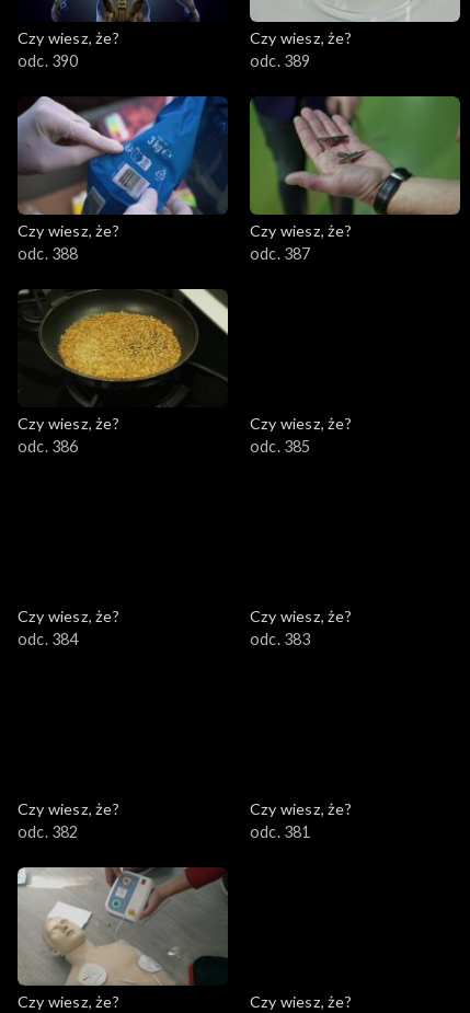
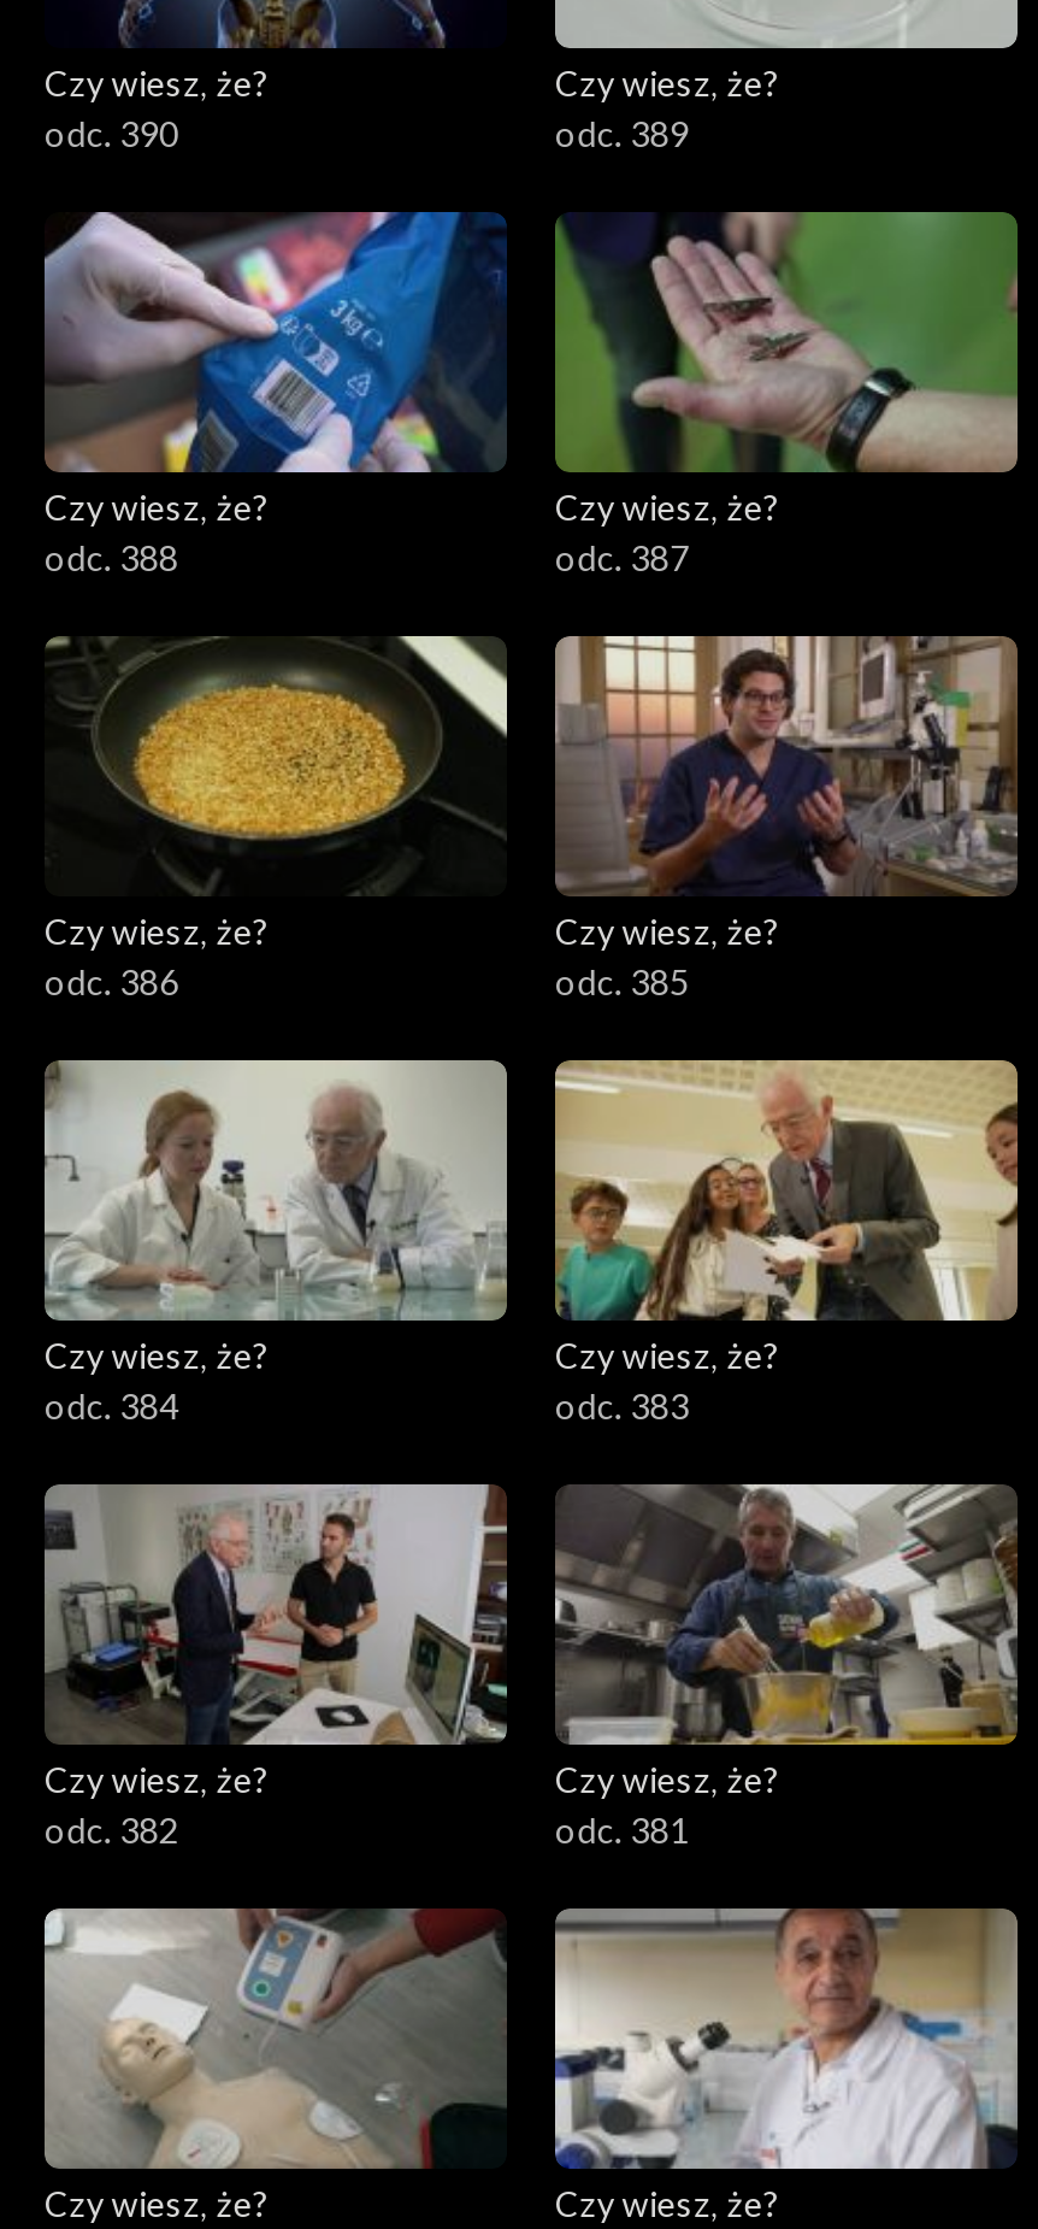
none -> [553,634,1020,899] [image]
none -> [42,1058,509,1323] [image]
none -> [553,1058,1020,1323] [image]
none -> [42,1482,509,1747] [image]
none -> [553,1482,1020,1747] [image]
none -> [553,1906,1020,2171] [image]

